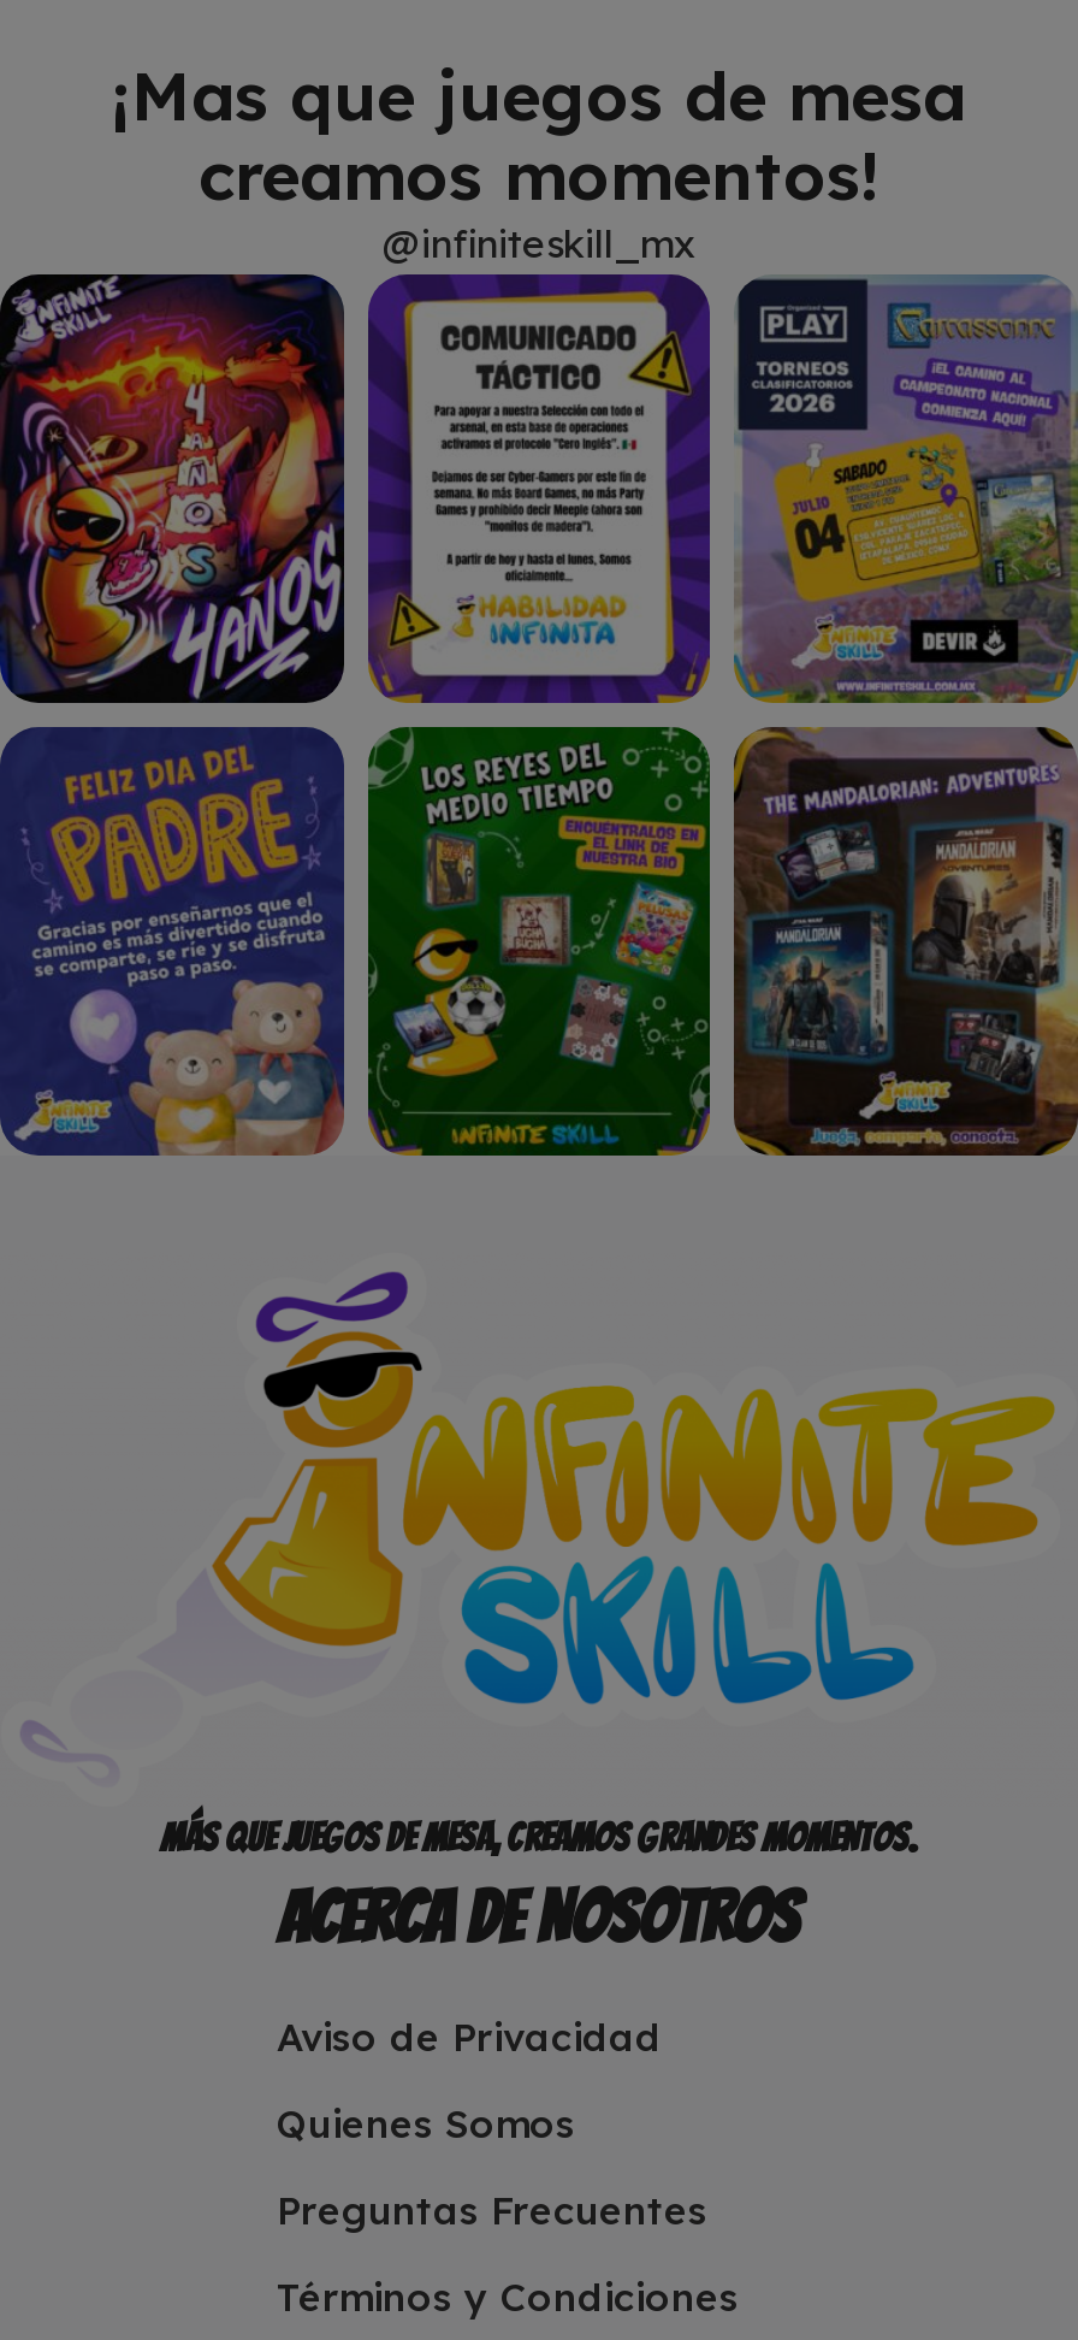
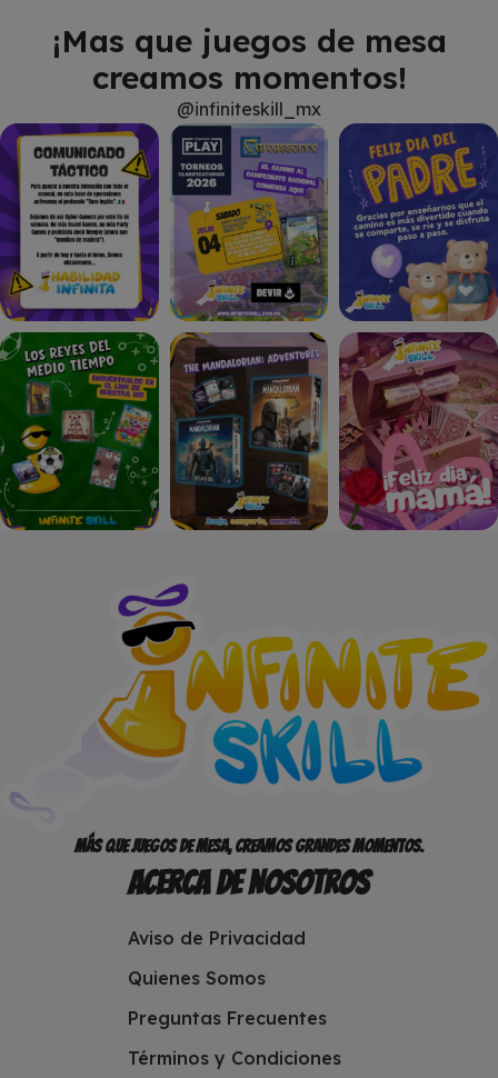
[7,272,346,705] [image] -> [3,122,160,322] [image]
[366,272,712,705] [image] -> [169,123,329,322] [image]
[731,274,1071,705] [image] -> [338,122,495,322] [image]
[7,725,346,1158] [image] -> [3,331,160,531] [image]
[366,725,712,1158] [image] -> [169,331,329,531] [image]
[731,725,1071,1158] [image] -> [338,331,495,531] [image]

